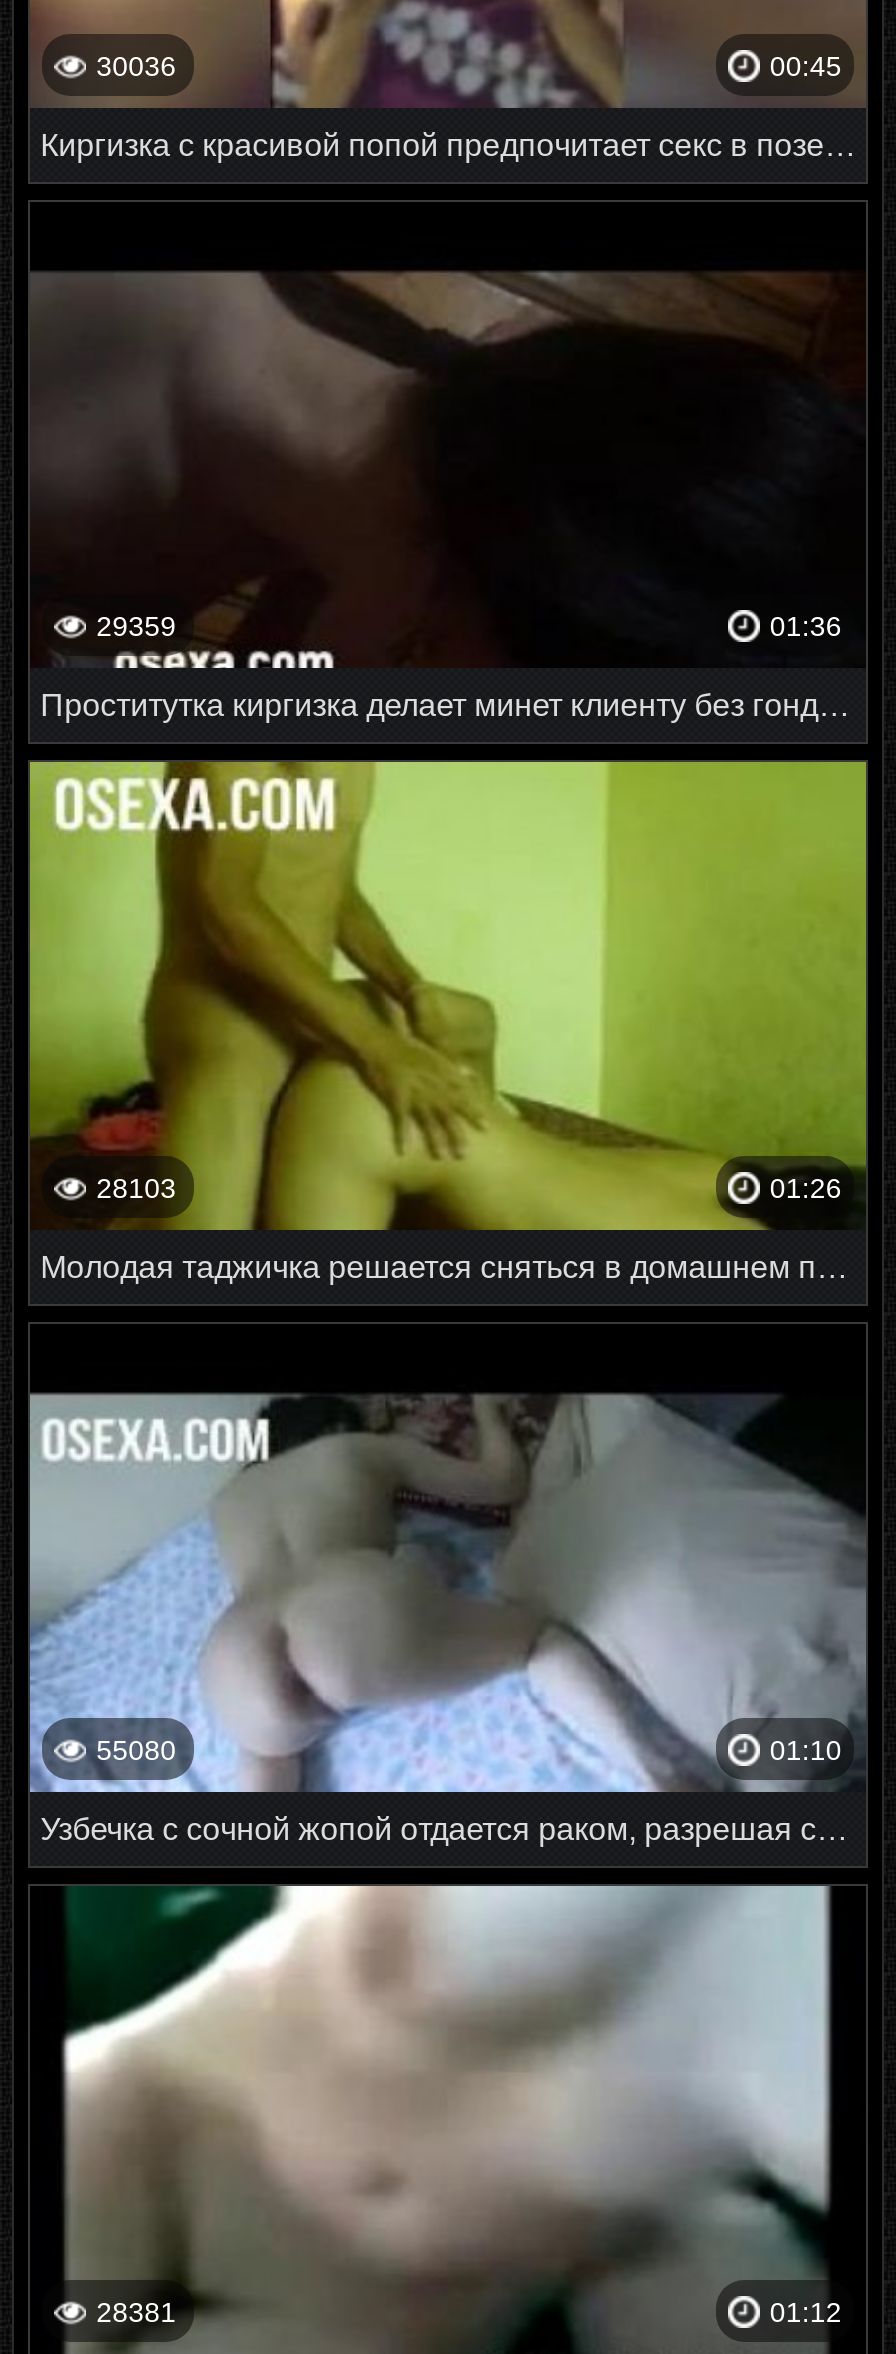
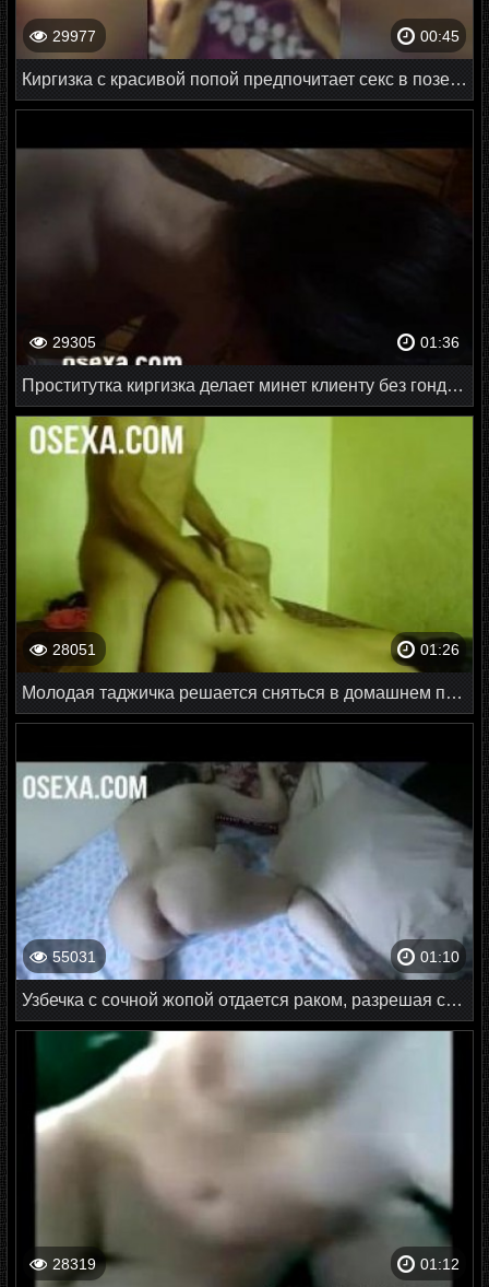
[96,49,176,81] 30036 -> [53,27,96,44] 29977
[96,611,176,643] 29359 -> [53,334,96,352] 29305
[96,1173,176,1205] 28103 -> [53,641,96,659] 28051
[96,1735,176,1767] 55080 -> [53,948,96,966] 55031
[96,2296,176,2328] 28381 -> [53,1256,96,1273] 28319

